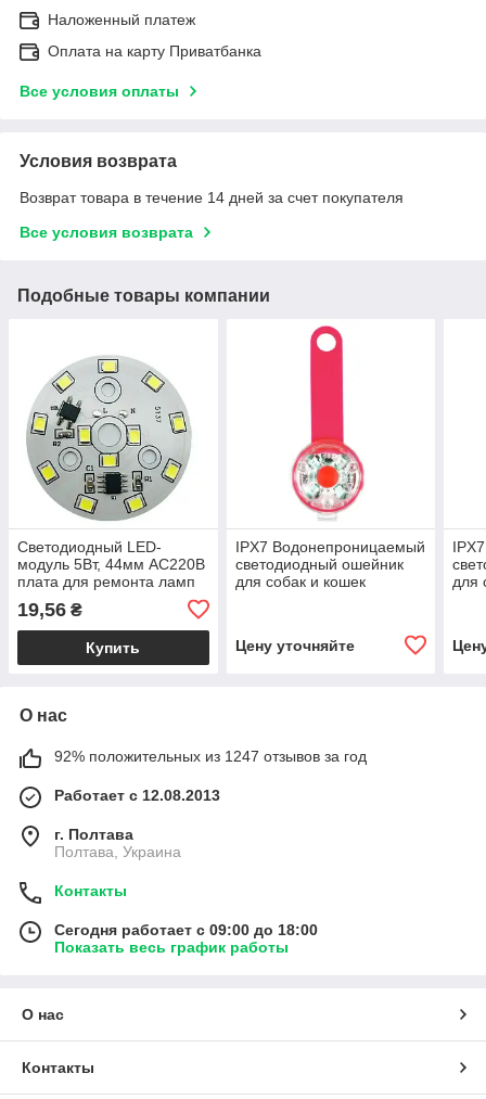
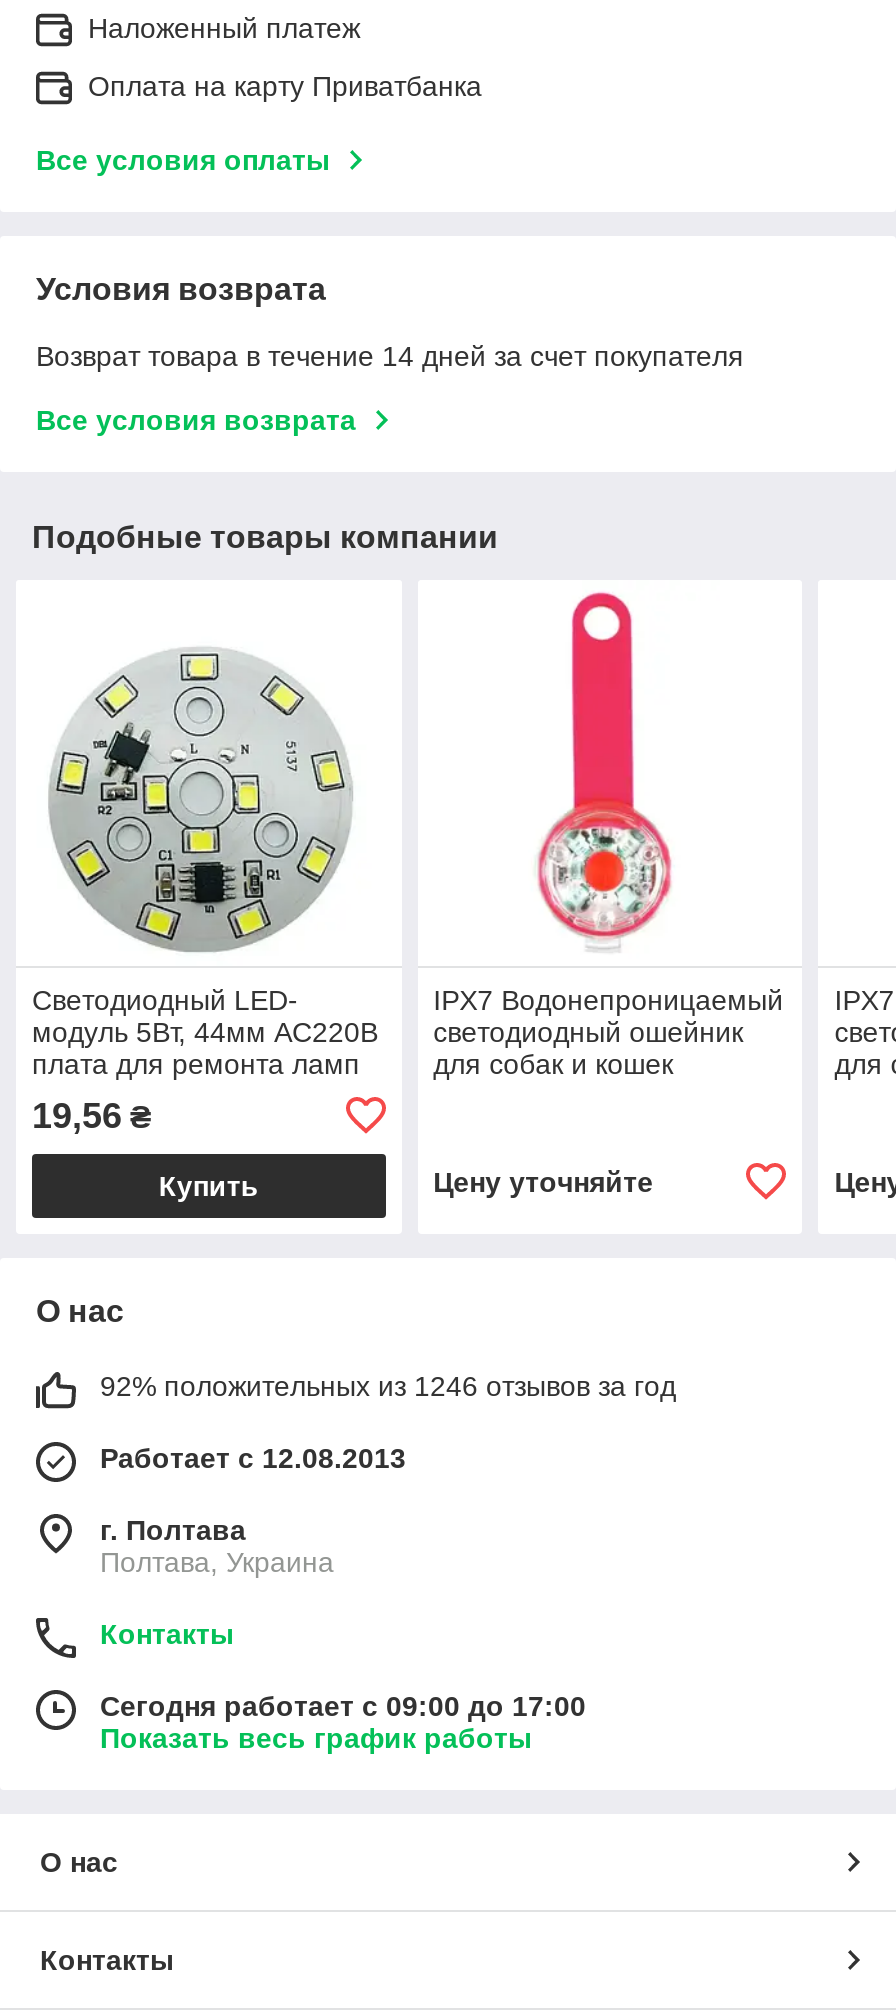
[54,747,367,765] 92% положительных из 1247 отзывов за год -> [100,1370,676,1402] 92% положительных из 1246 отзывов за год
[54,921,318,938] Сегодня работает с 09:00 до 18:00 -> [100,1690,586,1722] Сегодня работает с 09:00 до 17:00

